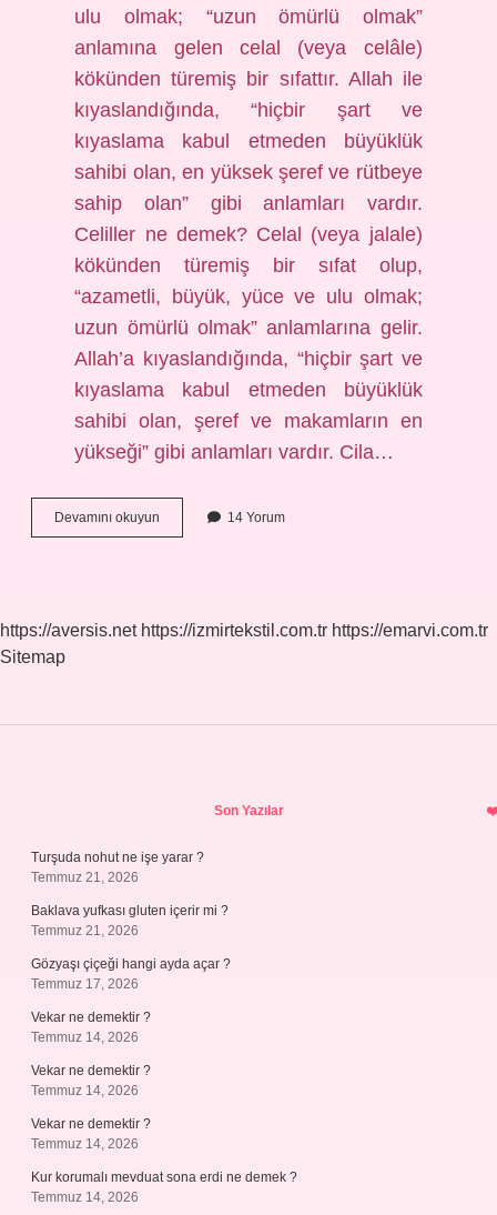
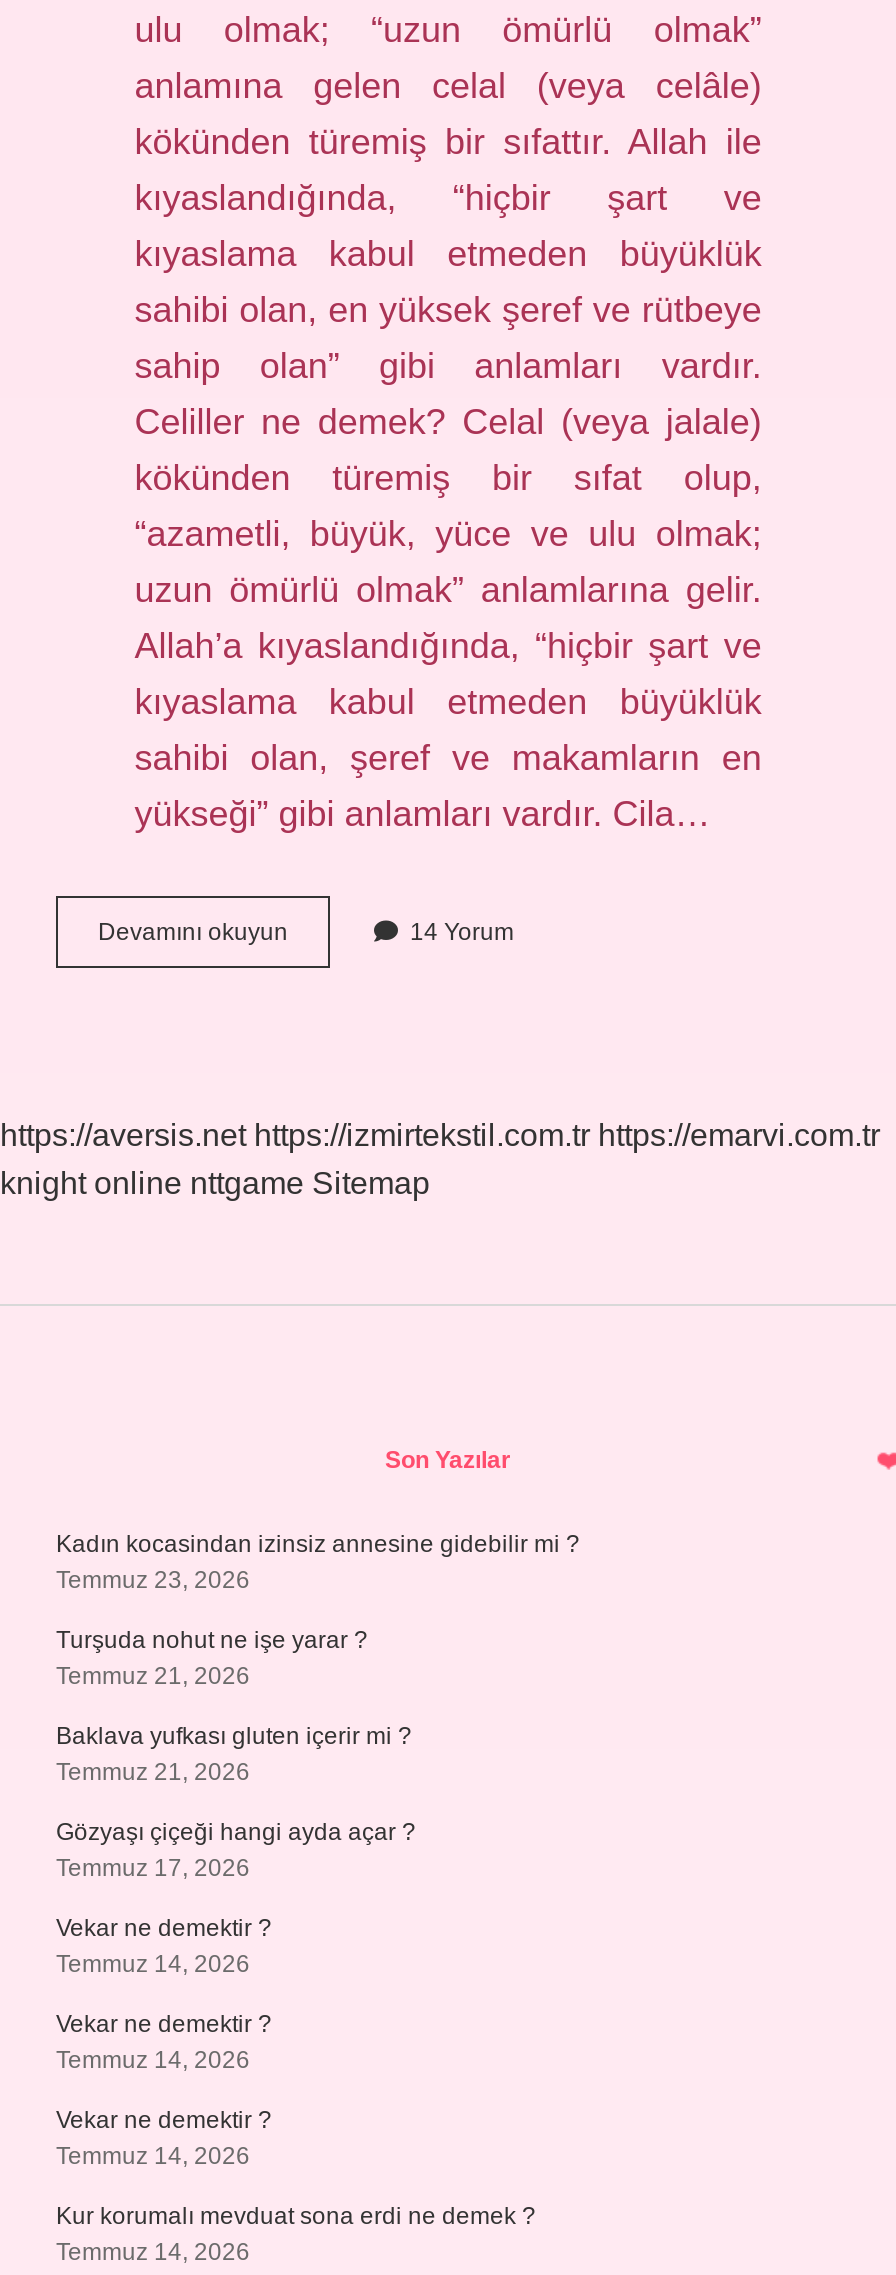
[0,647,65,666] Sitemap -> [0,1166,430,1200] knight online nttgame Sitemap
none -> [56,1530,580,1594] Kadın kocasindan izinsiz annesine gidebilir mi ? | Temmuz 23, 2026

